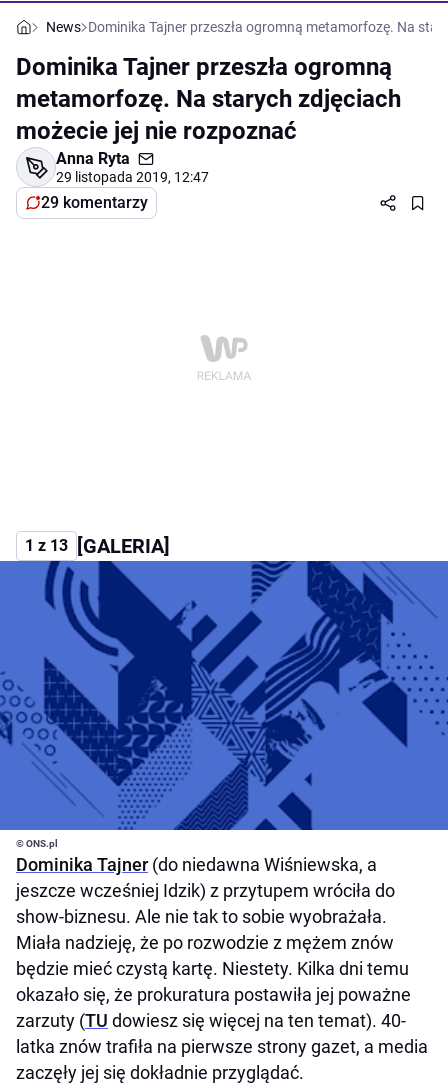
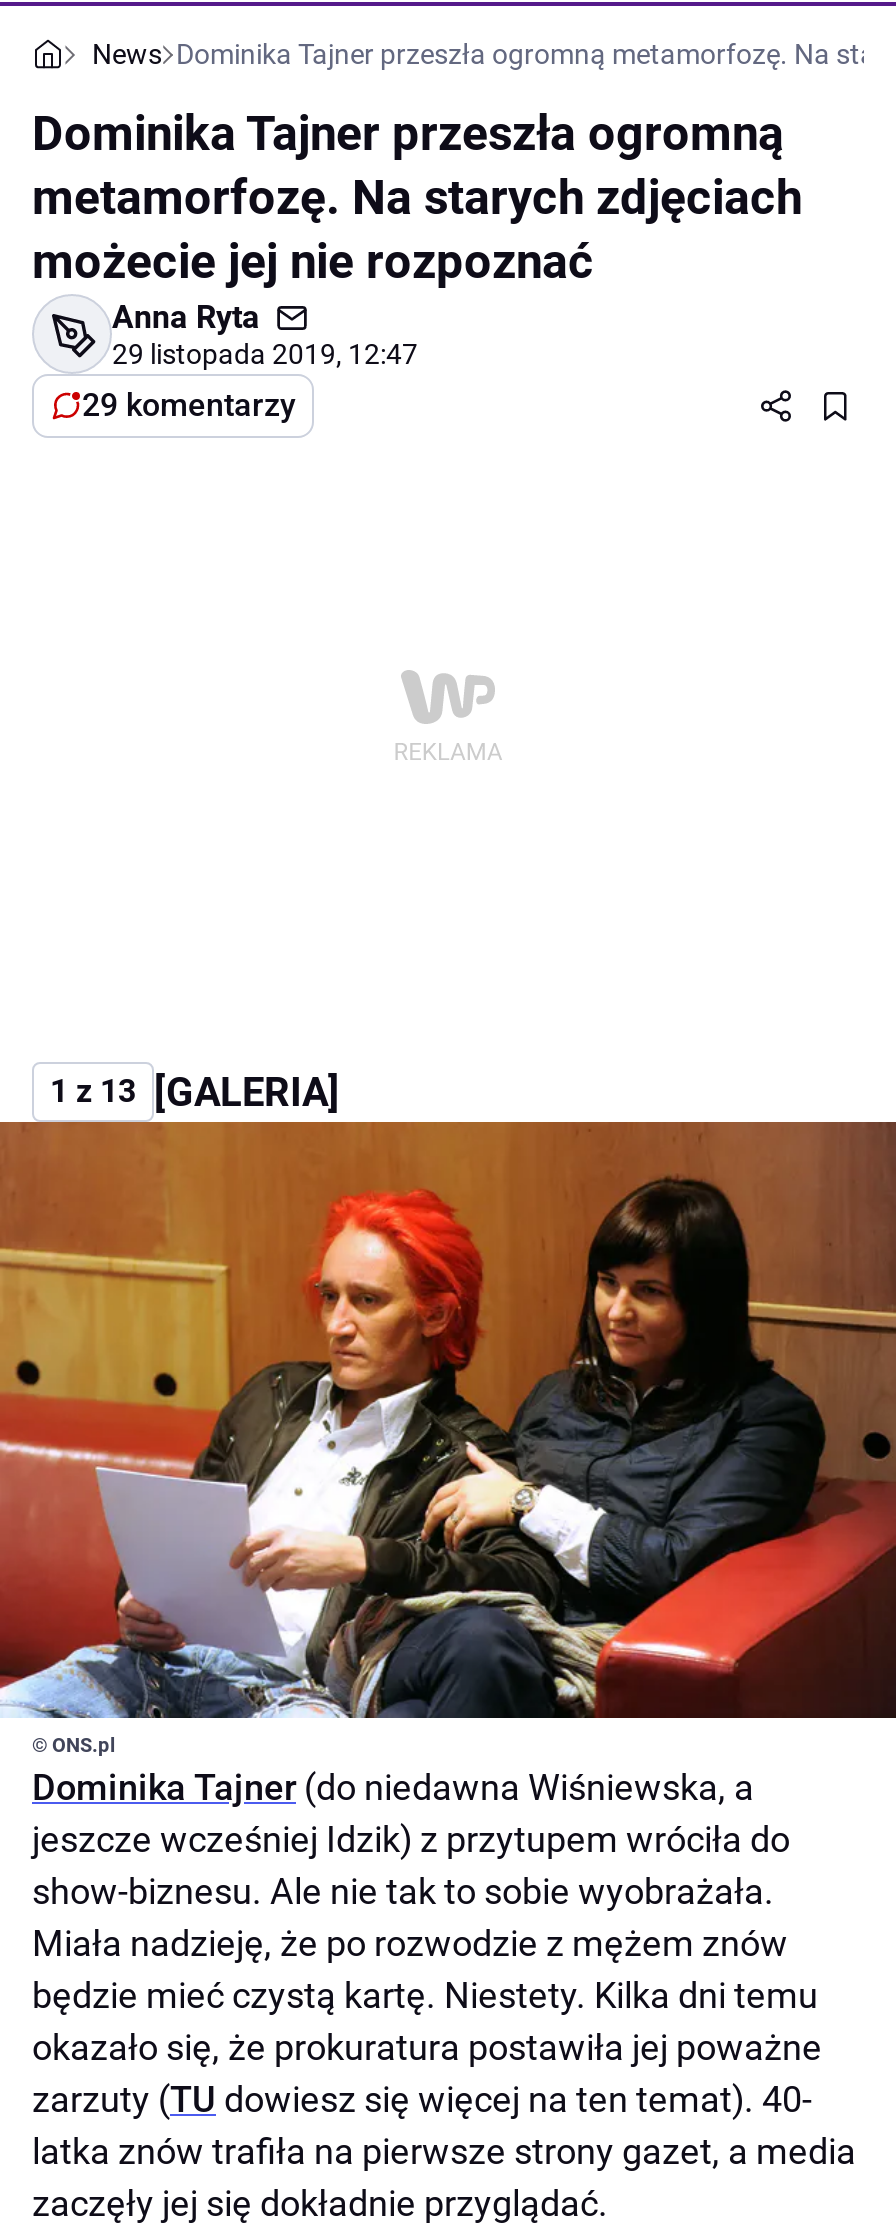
[3,560,445,831] [image] -> [6,1120,890,1720] [image]

